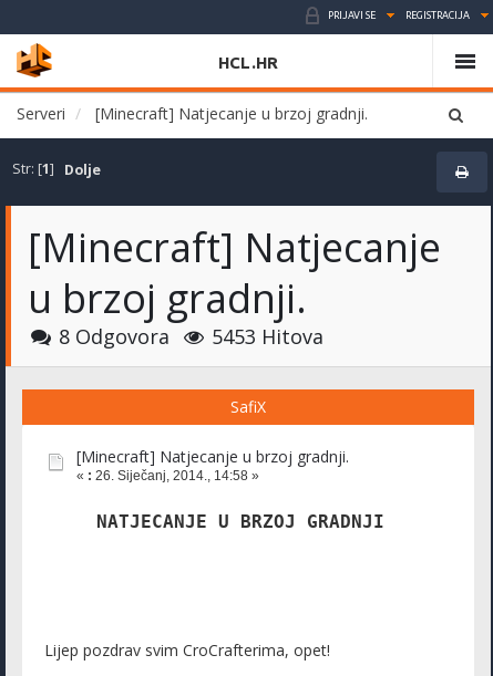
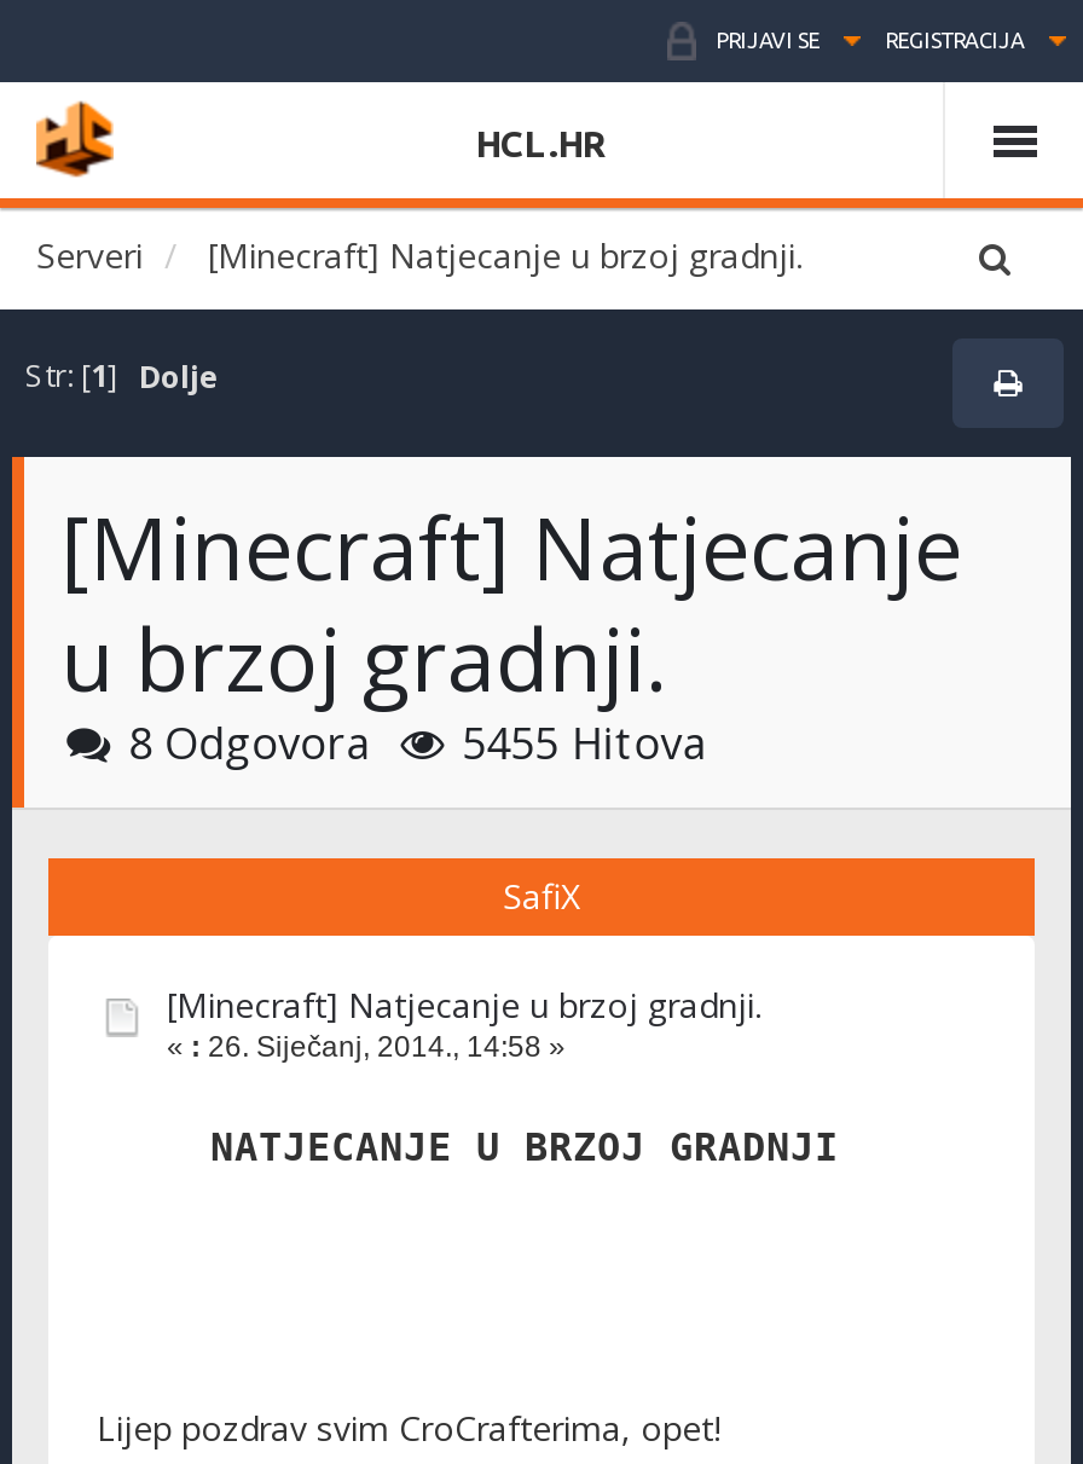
[59,323,324,350] 8 Odgovora 5453 Hitova -> [128,713,707,771] 8 Odgovora 5455 Hitova

